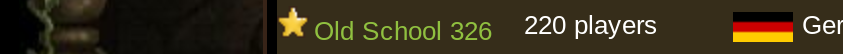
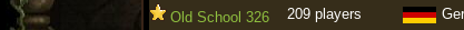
[314,10,658,46] Old School 326 220 players -> [170,6,361,26] Old School 326 209 players

